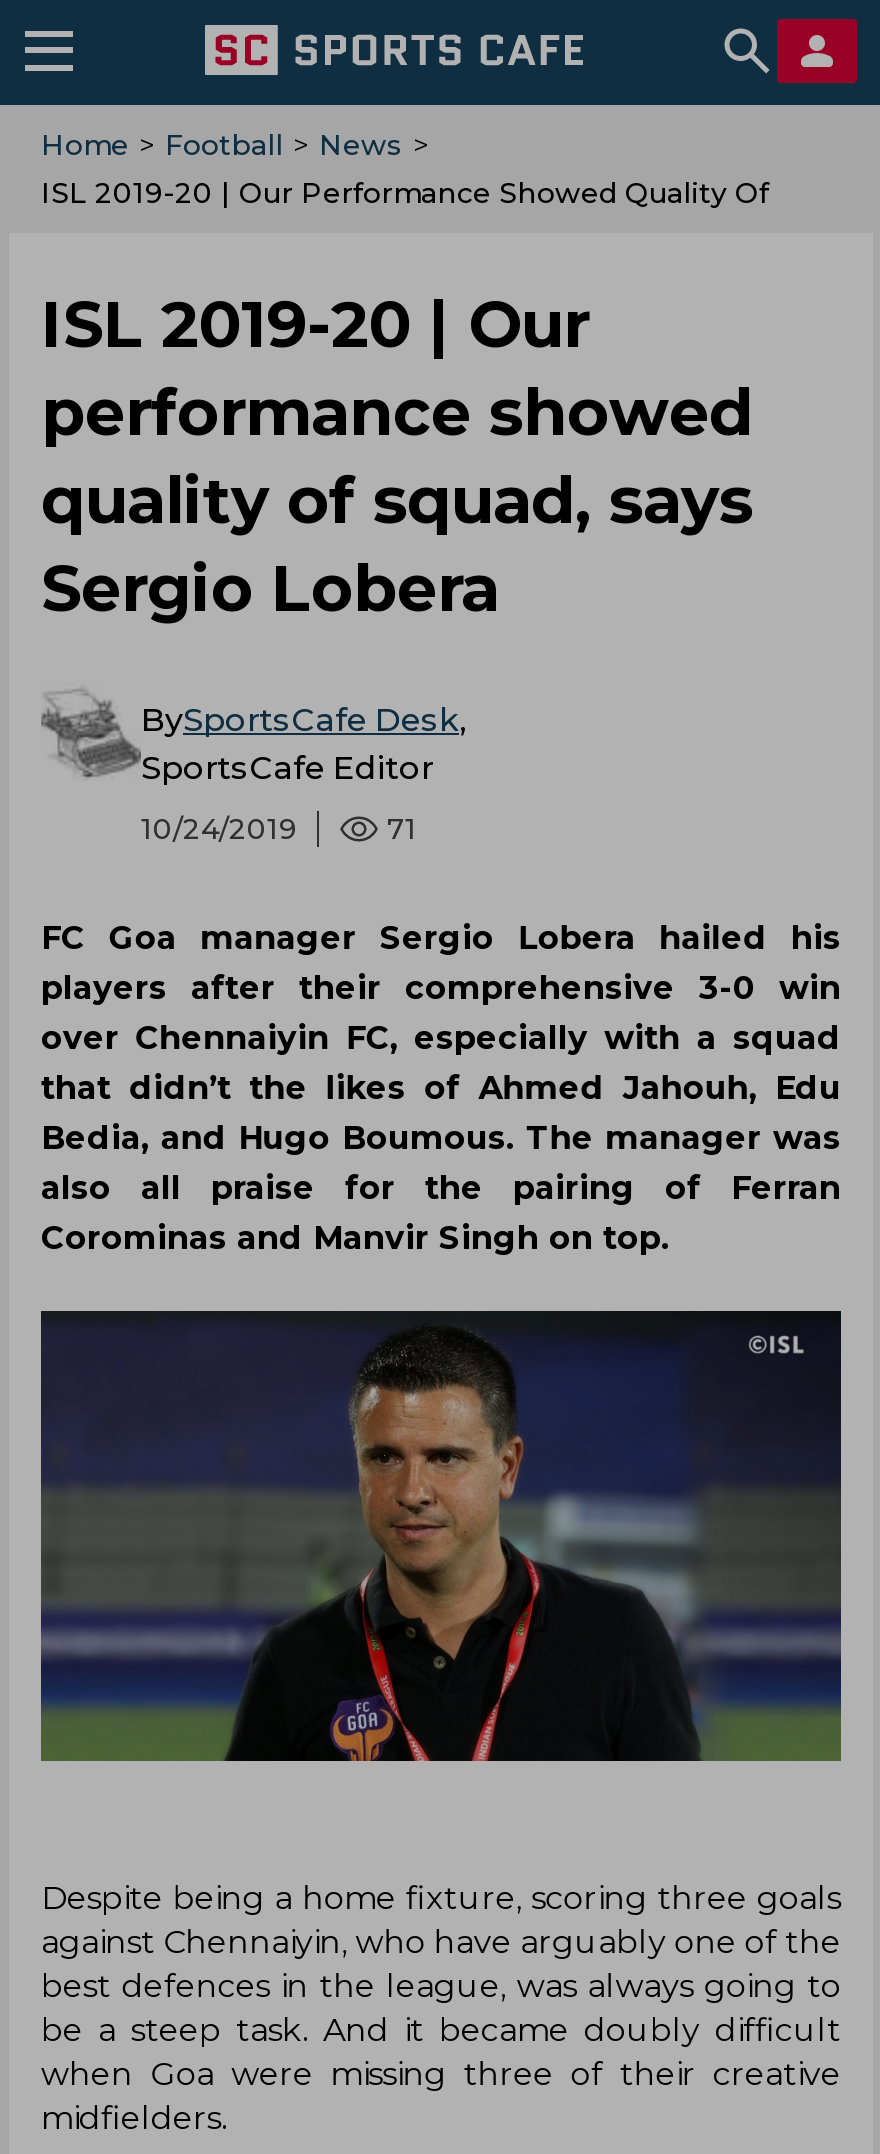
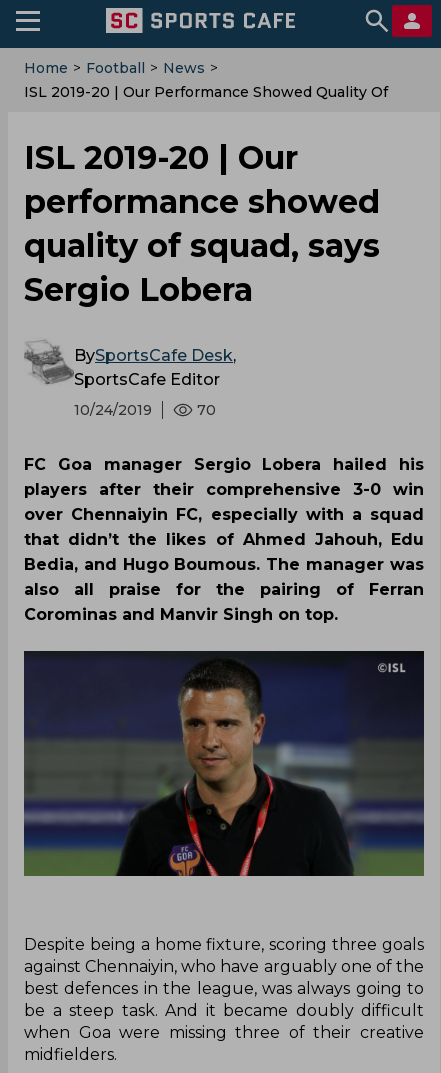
[387,811,417,847] 71 -> [197,401,216,419] 70

